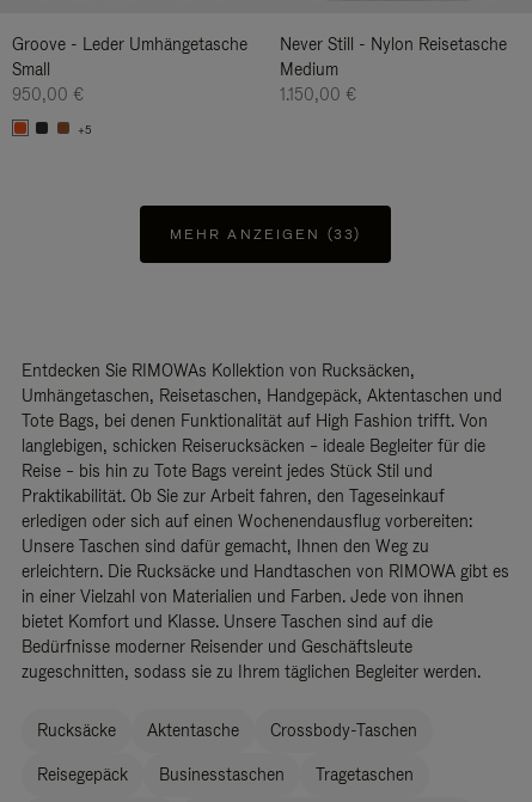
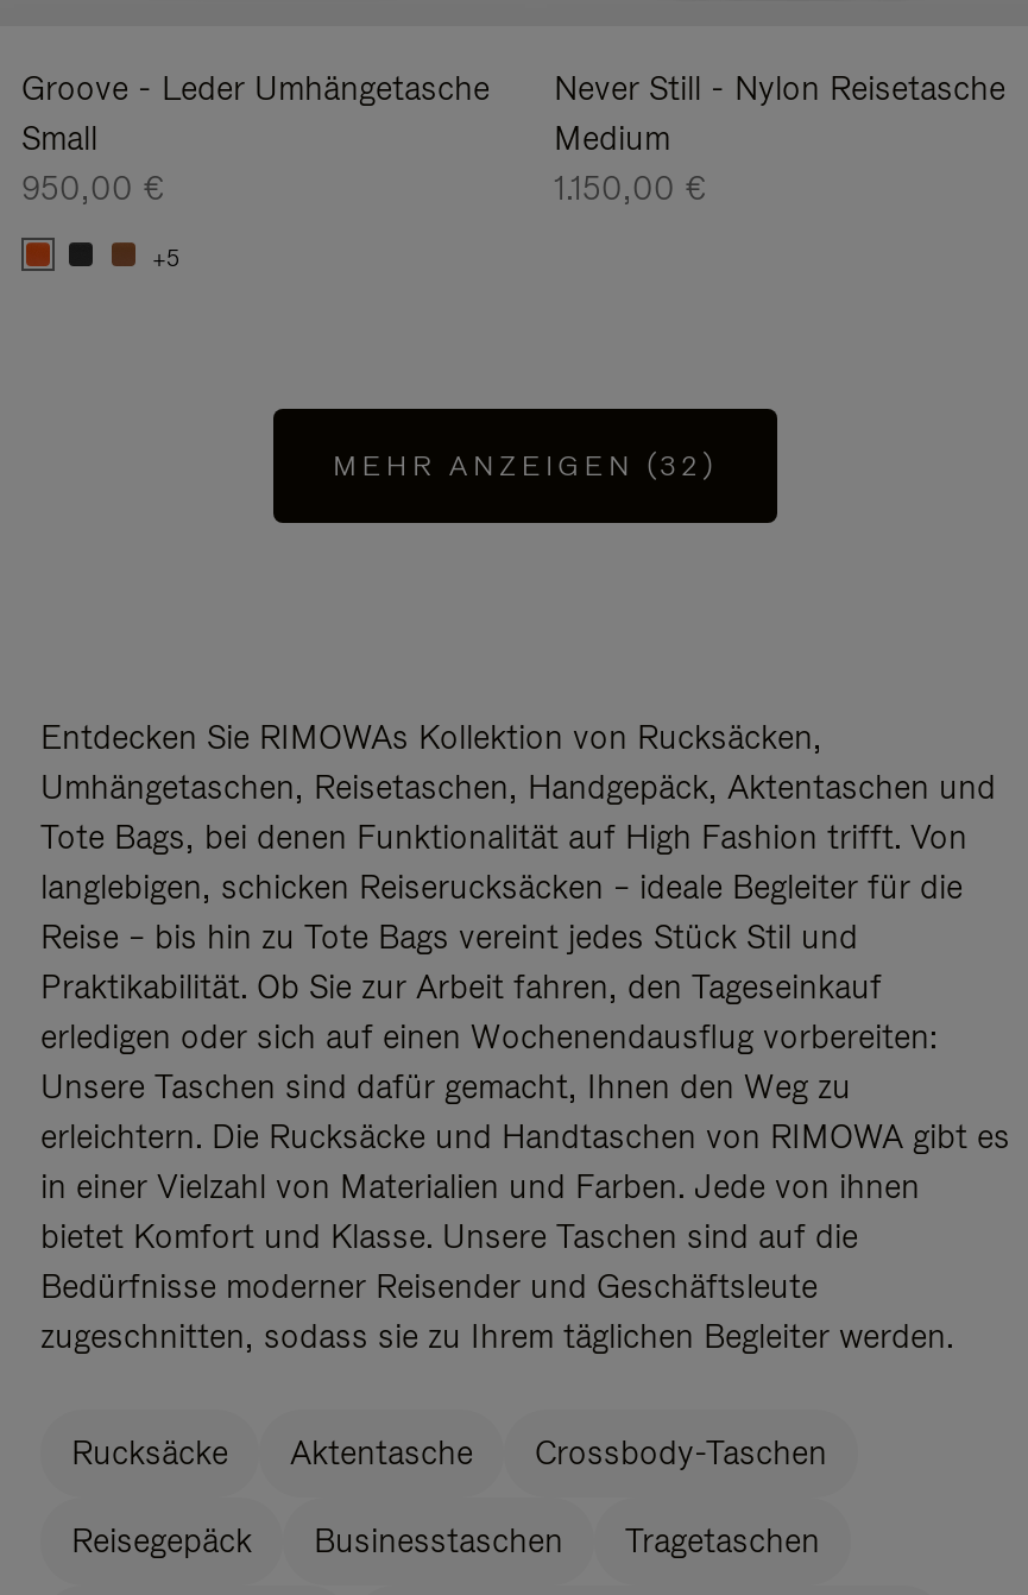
[169,225,362,244] MEHR ANZEIGEN (33) -> [333,447,718,485] MEHR ANZEIGEN (32)

